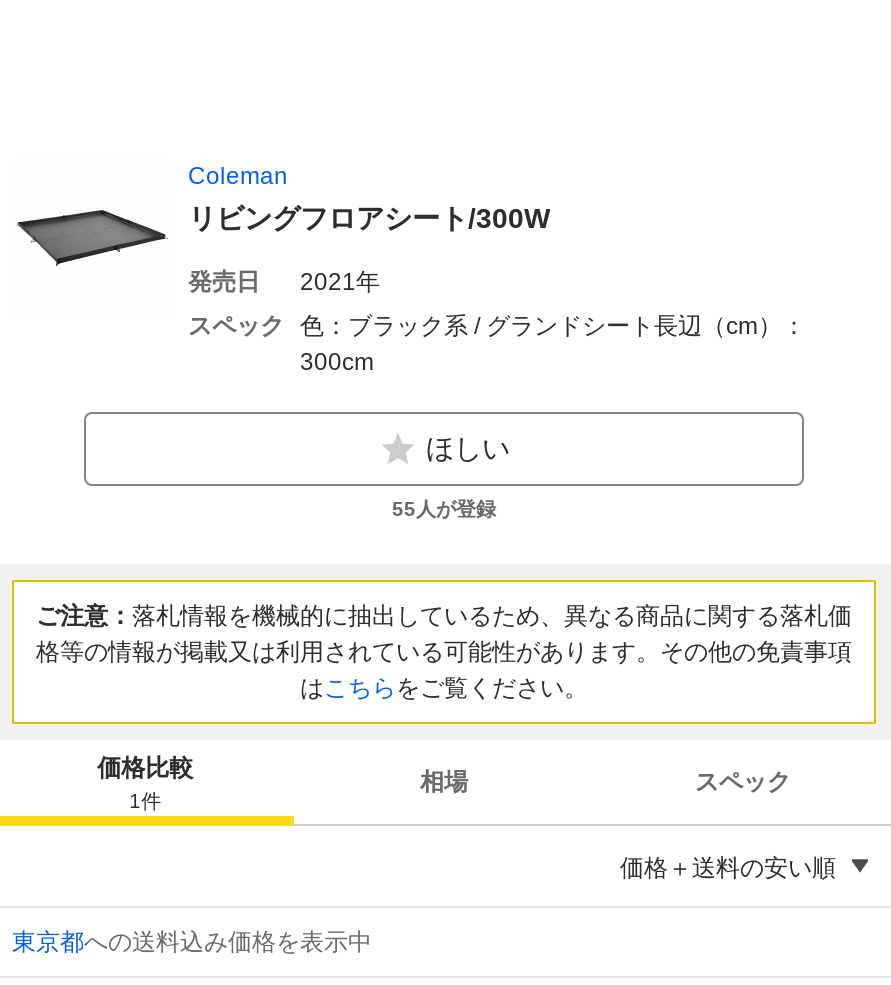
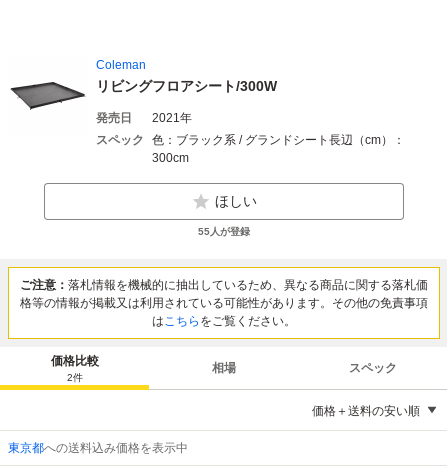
[129,789,161,811] 1件 -> [67,371,83,382] 2件

